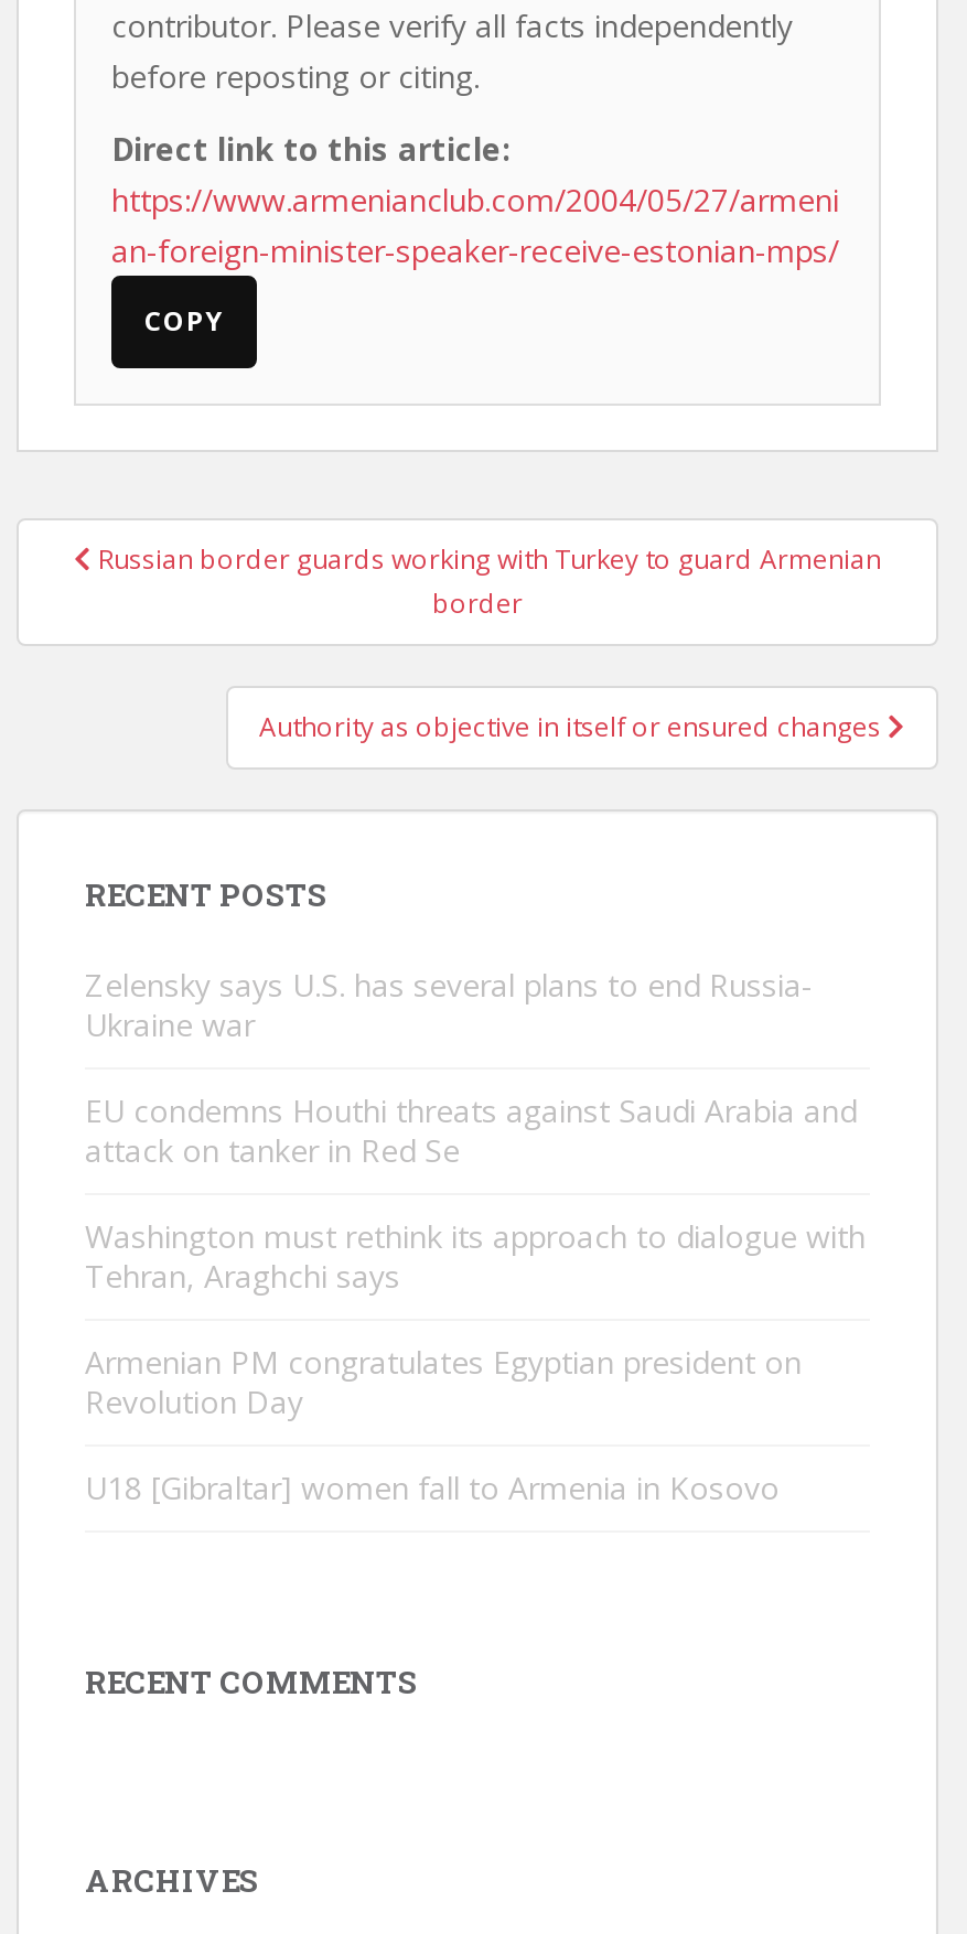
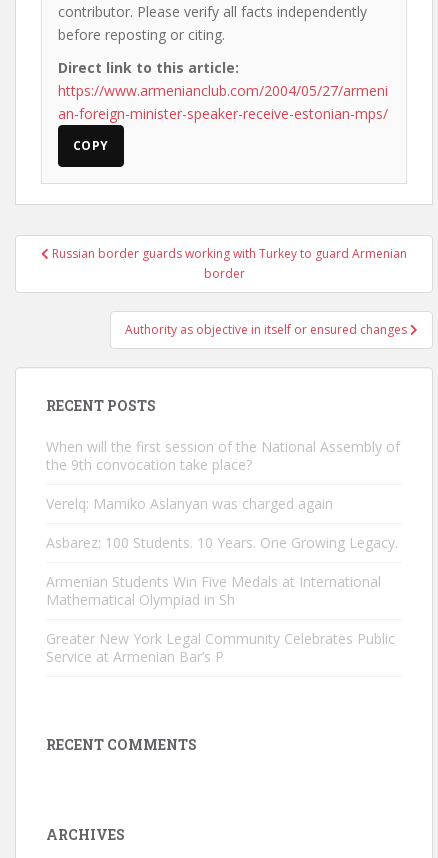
[85,964,813,1045] Zelensky says U.S. has several plans to end Russia- | Ukraine war -> [46,437,400,474] When will the first session of the National Assembly of | the 9th convocation take place?
[85,1089,857,1171] EU condemns Houthi threats against Saudi Arabia and | attack on tanker in Red Se -> [46,494,333,513] Verelq: Mamiko Aslanyan was charged again
[85,1215,866,1297] Washington must rethink its approach to dialogue with | Tehran, Araghchi says -> [46,533,398,552] Asbarez: 100 Students. 10 Years. One Growing Legacy.
[85,1341,802,1422] Armenian PM congratulates Egyptian president on | Revolution Day -> [46,572,381,609] Armenian Students Win Five Medals at International | Mathematical Olympiad in Sh
[85,1466,780,1508] U18 [Gibraltar] women fall to Armenia in Kosovo -> [46,629,395,666] Greater New York Legal Community Celebrates Public | Service at Armenian Bar’s P

